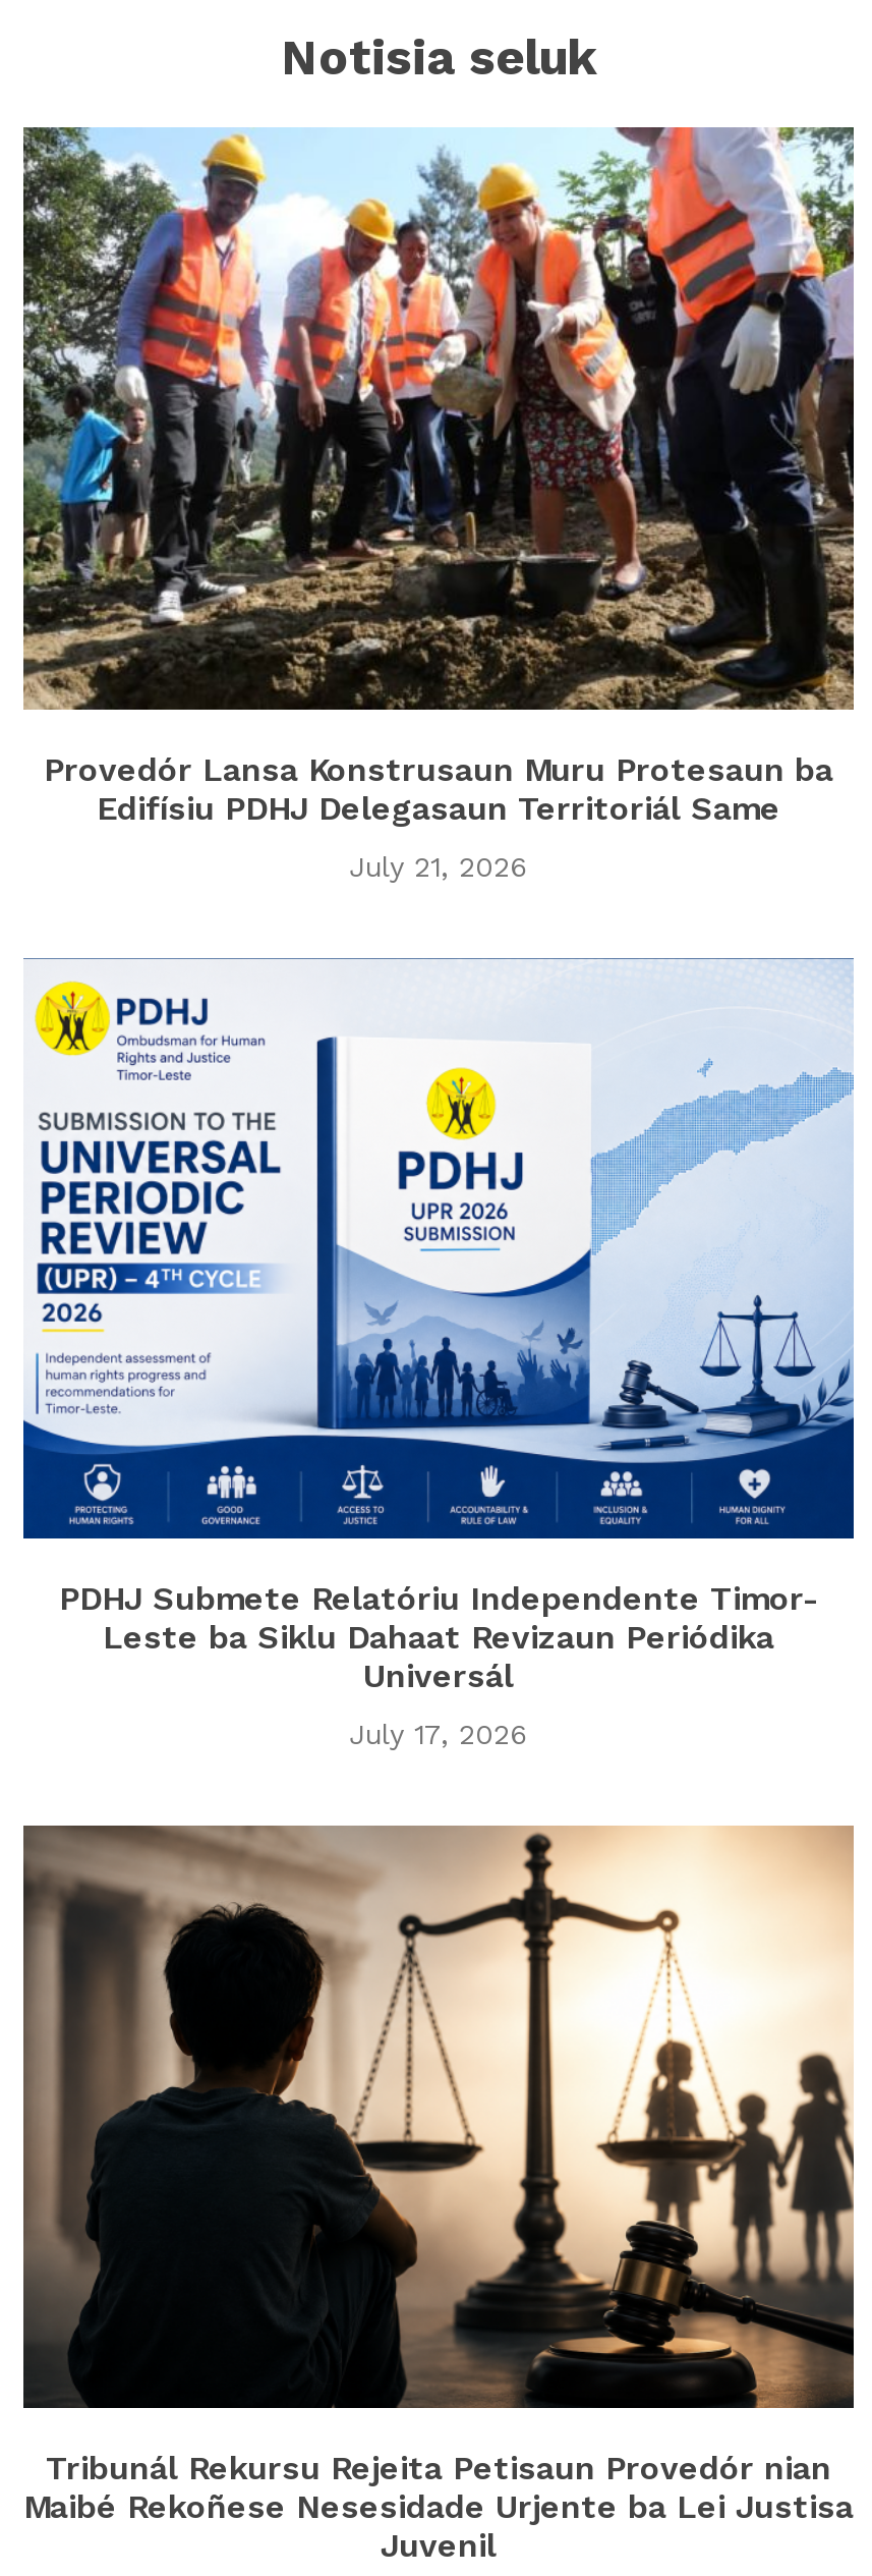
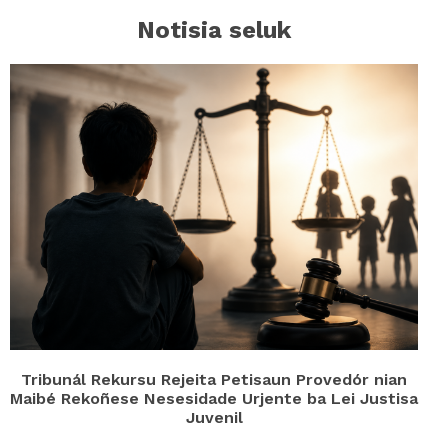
[21,125,856,882] [image] | Provedór Lansa Konstrusaun Muru Protesaun ba | Edifísiu PDHJ Delegasaun Territoriál Same | July 21, 2026 -> none
[21,956,856,1751] [image] | PDHJ Submete Relatóriu Independente Timor- | Leste ba Siklu Dahaat Revizaun Periódika | Universál | July 17, 2026 -> none

